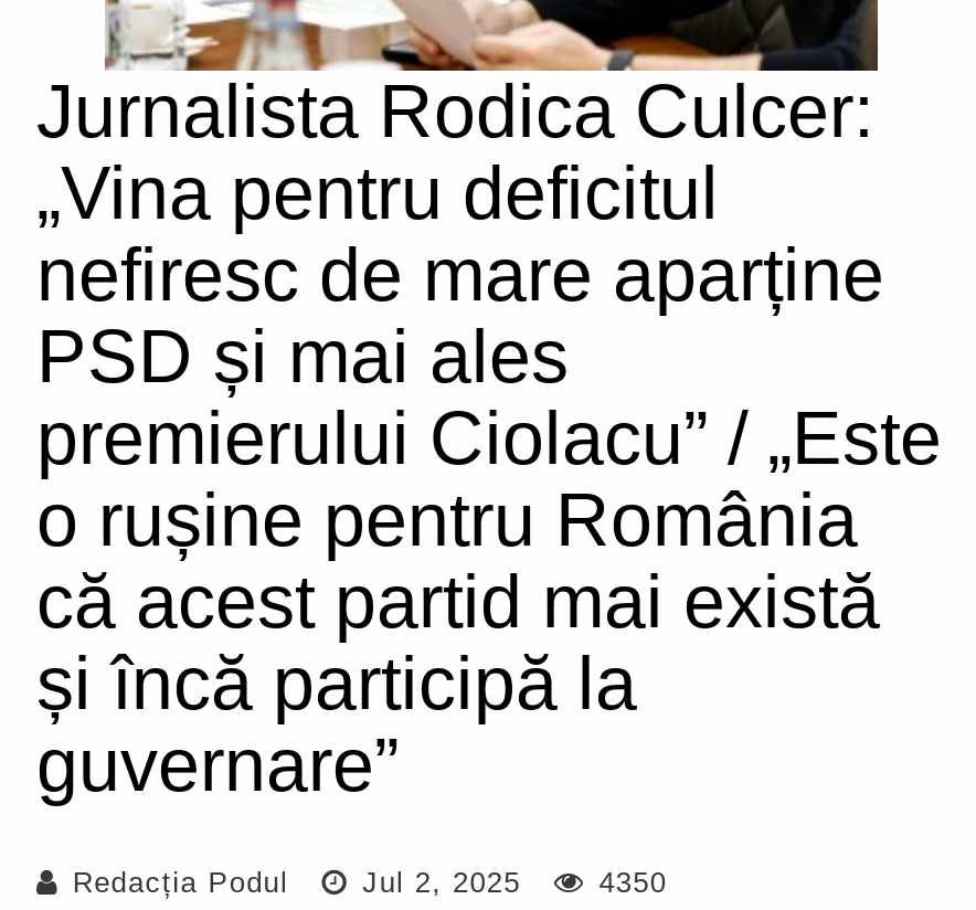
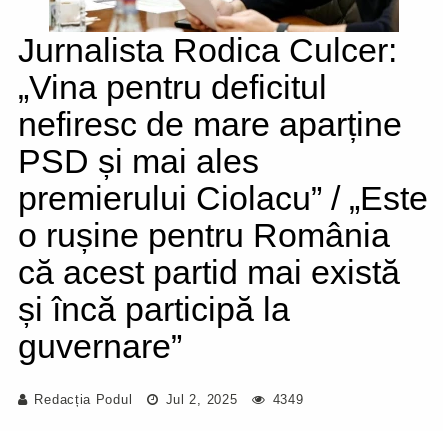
[588,866,667,899] 4350 -> [268,392,303,407] 4349

